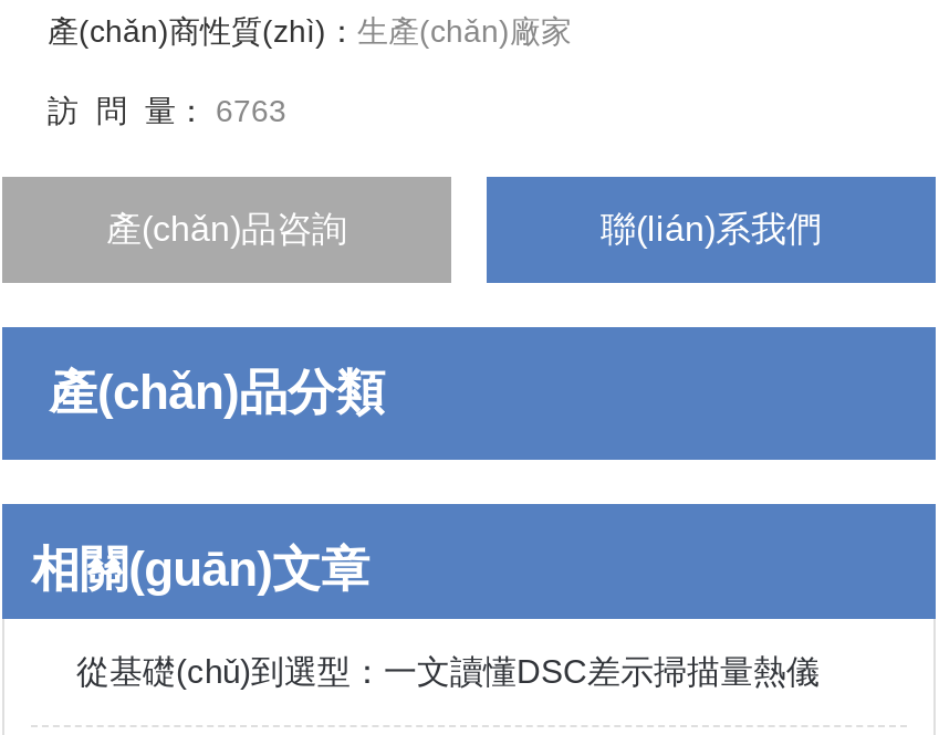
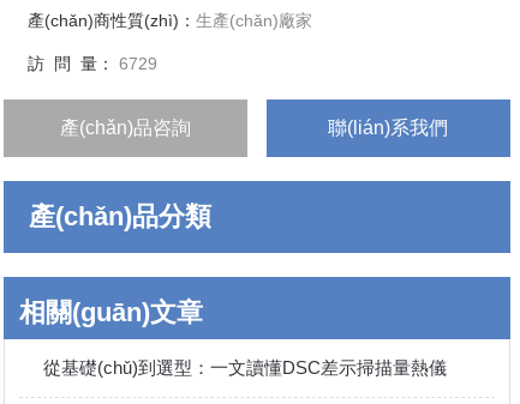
[47,93,286,128] 訪 問 量：6763 -> [28,54,158,73] 訪 問 量：6729

